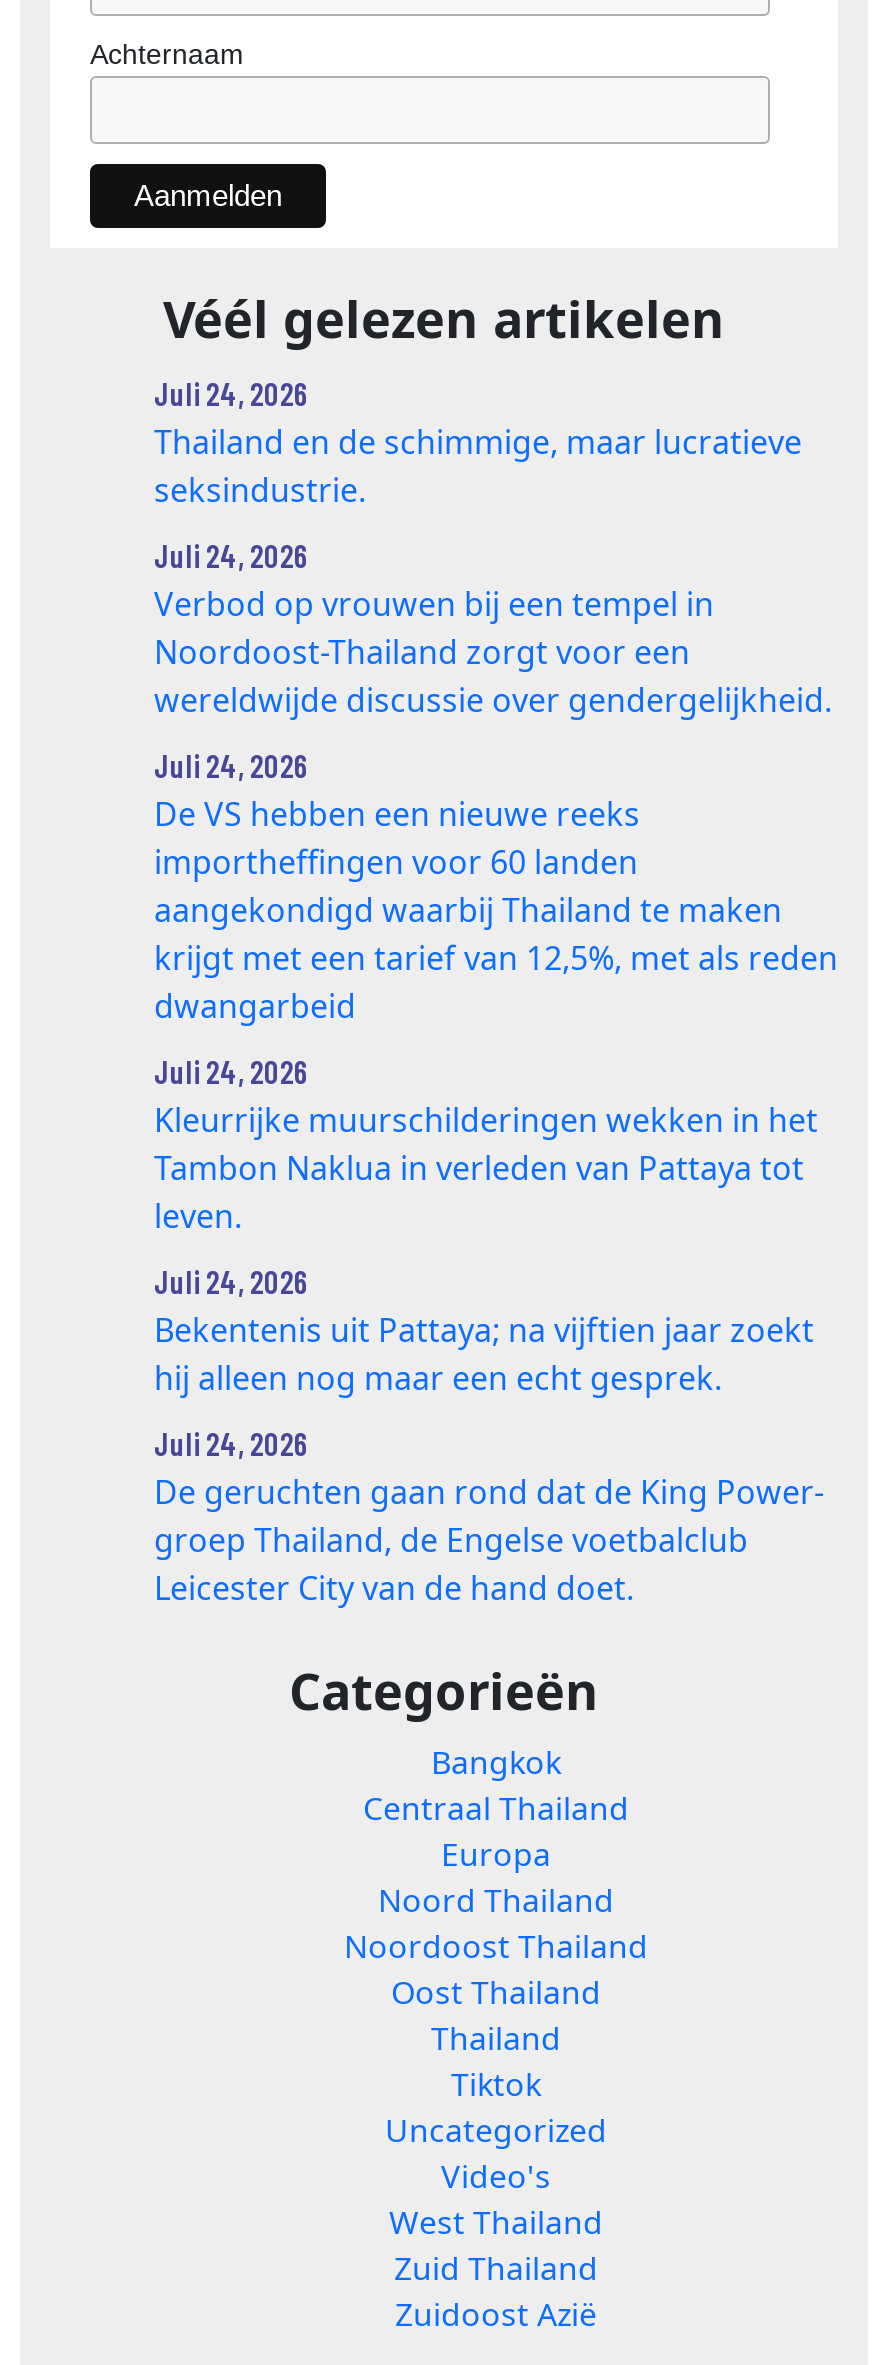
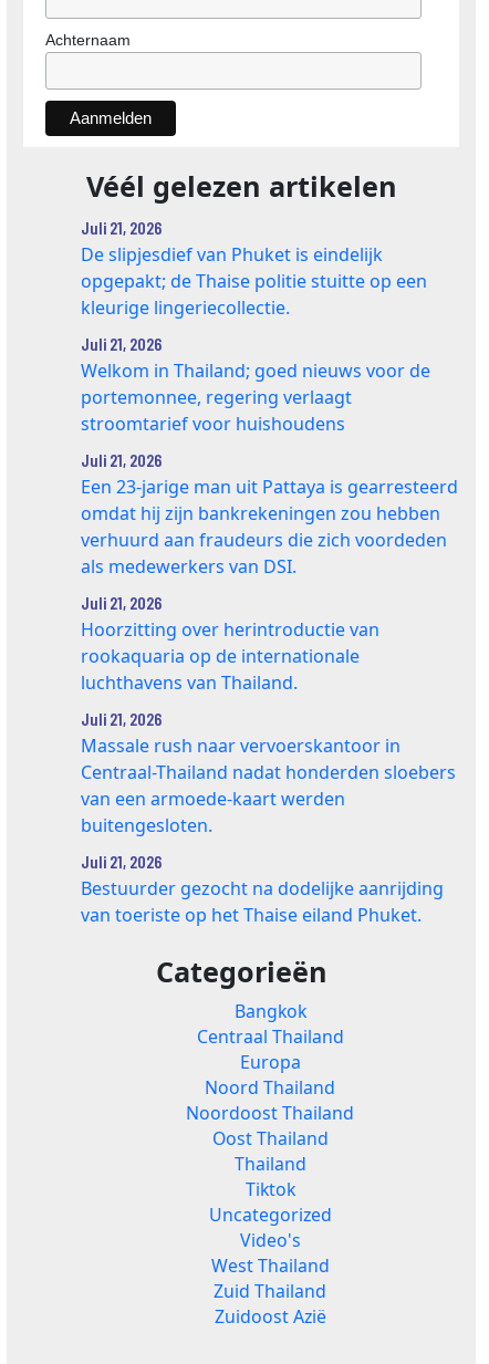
[154,374,802,512] Juli 24, 2026 | Thailand en de schimmige, maar lucratieve | seksindustrie. -> [81,217,427,320] Juli 21, 2026 | De slipjesdief van Phuket is eindelijk | opgepakt; de Thaise politie stuitte op een | kleurige lingeriecollectie.
[154,536,832,722] Juli 24, 2026 | Verbod op vrouwen bij een tempel in | Noordoost-Thailand zorgt voor een | wereldwijde discussie over gendergelijkheid. -> [81,333,430,436] Juli 21, 2026 | Welkom in Thailand; goed nieuws voor de | portemonnee, regering verlaagt | stroomtarief voor huishoudens
[154,746,838,1028] Juli 24, 2026 | De VS hebben een nieuwe reeks | importheffingen voor 60 landen | aangekondigd waarbij Thailand te maken | krijgt met een tarief van 12,5%, met als reden | dwangarbeid -> [81,449,458,579] Juli 21, 2026 | Een 23-jarige man uit Pattaya is gearresteerd | omdat hij zijn bankrekeningen zou hebben | verhuurd aan fraudeurs die zich voordeden | als medewerkers van DSI.
[154,1052,818,1238] Juli 24, 2026 | Kleurrijke muurschilderingen wekken in het | Tambon Naklua in verleden van Pattaya tot | leven. -> [81,592,379,695] Juli 21, 2026 | Hoorzitting over herintroductie van | rookaquaria op de internationale | luchthavens van Thailand.
[154,1262,814,1400] Juli 24, 2026 | Bekentenis uit Pattaya; na vijftien jaar zoekt | hij alleen nog maar een echt gesprek. -> [81,708,456,838] Juli 21, 2026 | Massale rush naar vervoerskantoor in | Centraal-Thailand nadat honderden sloebers | van een armoede-kaart werden | buitengesloten.
[154,1424,824,1610] Juli 24, 2026 | De geruchten gaan rond dat de King Power- | groep Thailand, de Engelse voetbalclub | Leicester City van de hand doet. -> [81,851,444,927] Juli 21, 2026 | Bestuurder gezocht na dodelijke aanrijding | van toeriste op het Thaise eiland Phuket.

